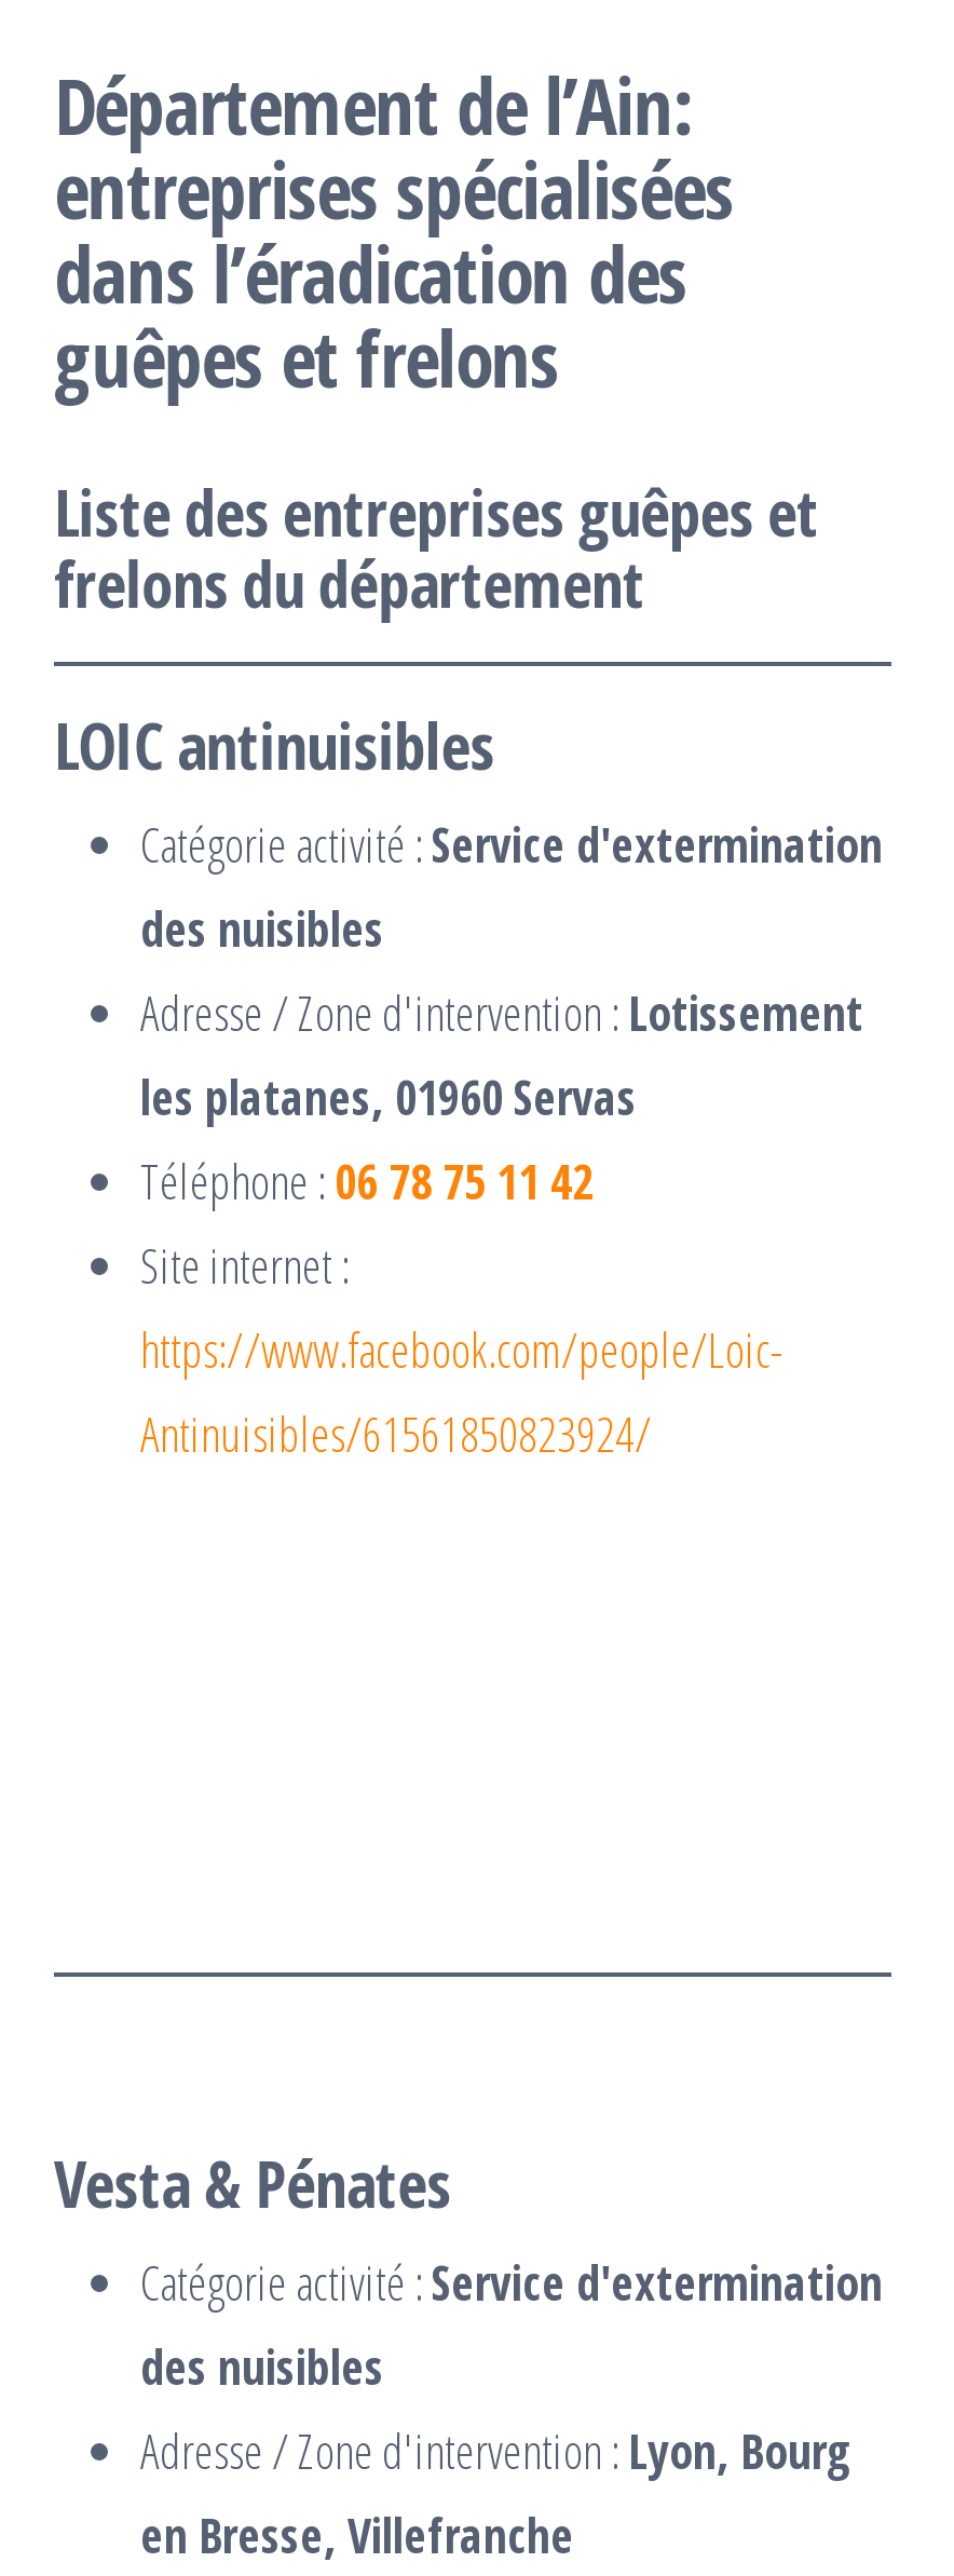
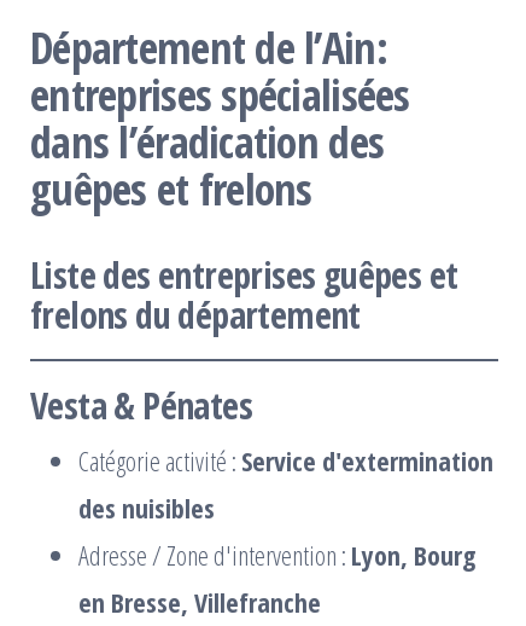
[54,701,883,1465] LOIC antinuisibles | Catégorie activité : Service d'extermination | des nuisibles | Adresse / Zone d'intervention : Lotissement | les platanes, 01960 Servas | Téléphone : 06 78 75 11 42 | Site internet : | https://www.facebook.com/people/Loic- | Antinuisibles/61561850823924/ -> none

